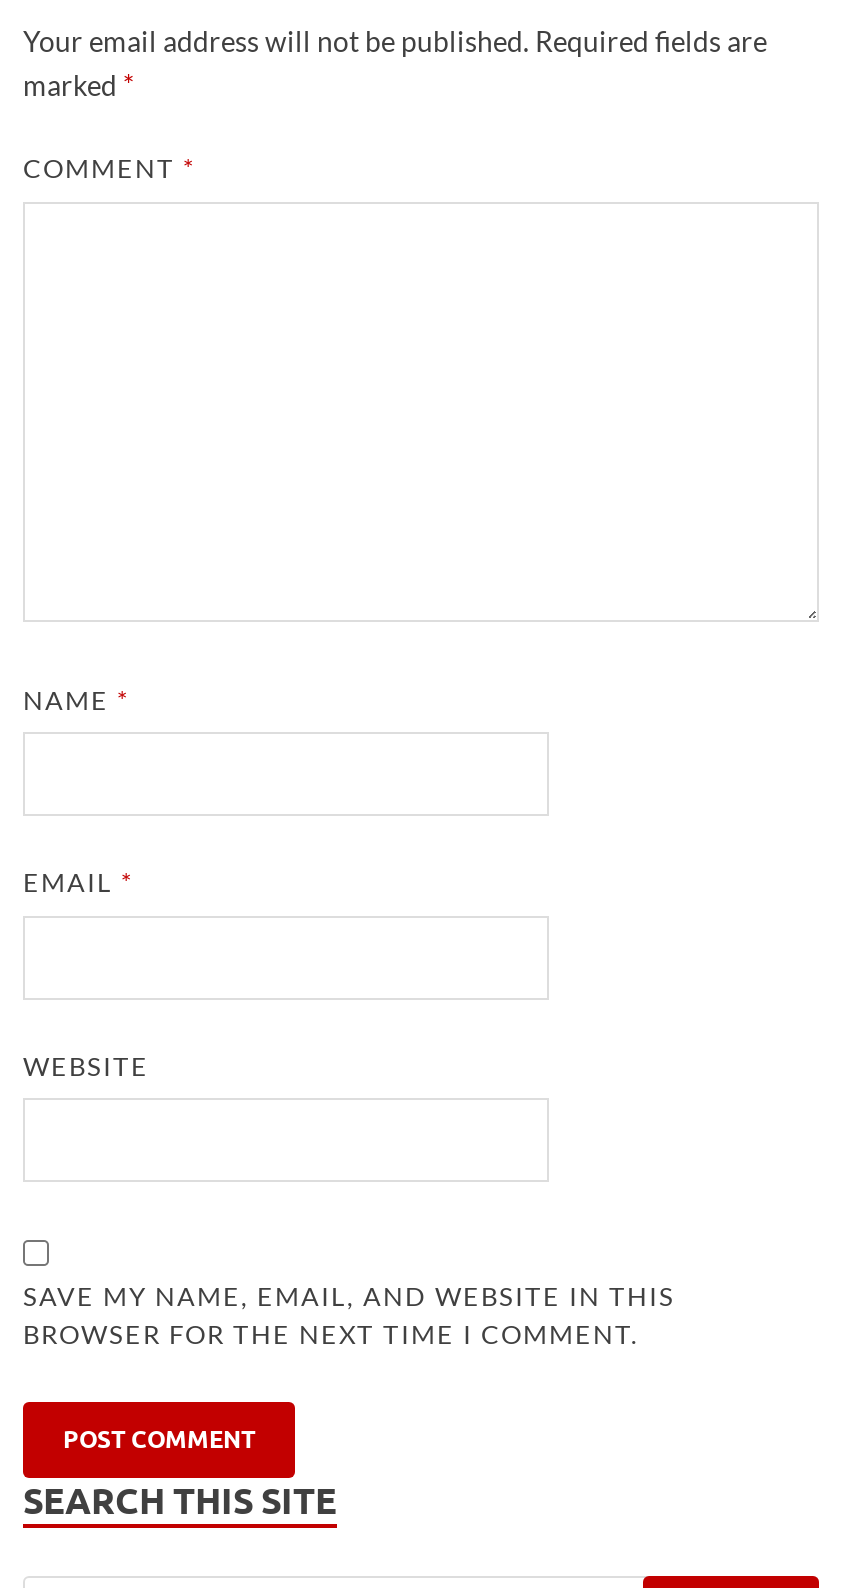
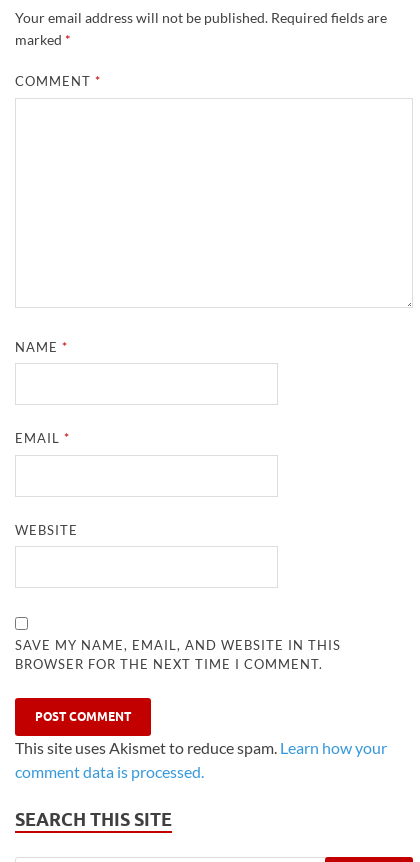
none -> [15,738,387,781] This site uses Akismet to reduce spam. Learn how your | comment data is processed.

